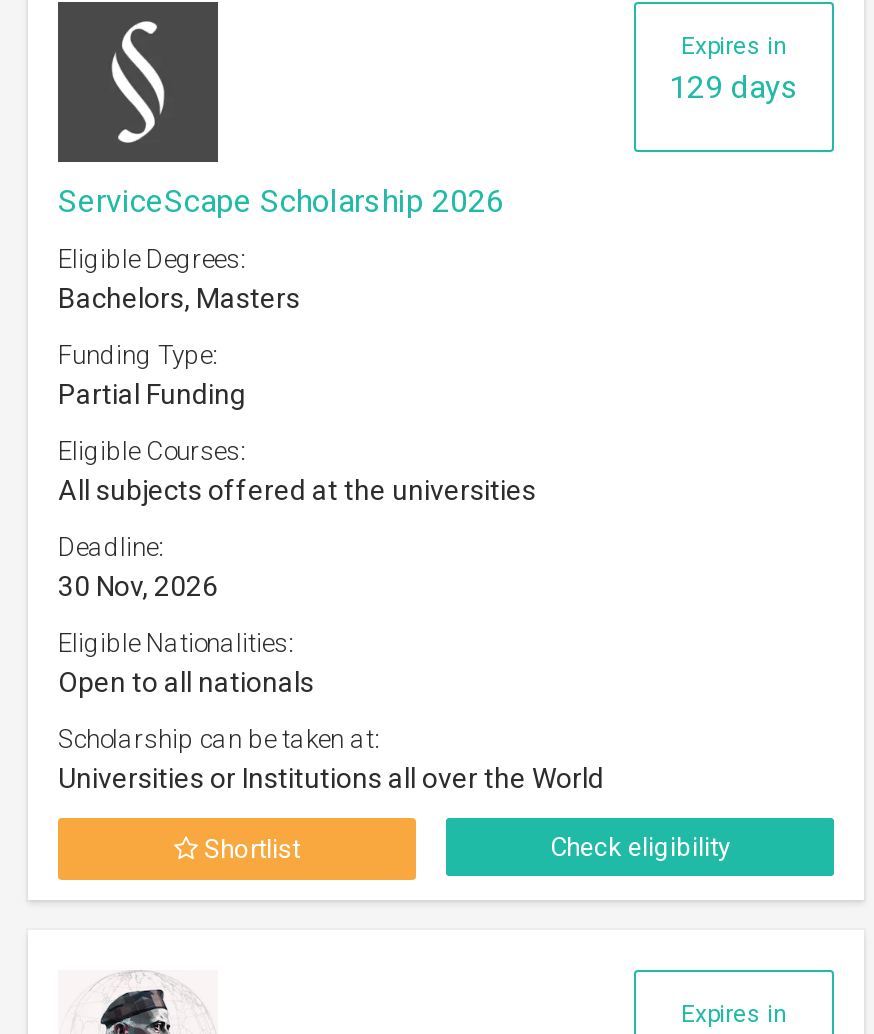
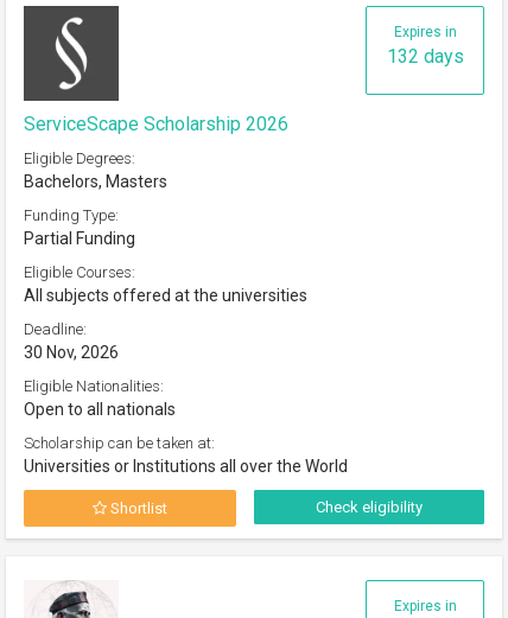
[669,68,799,106] 129 days -> [386,45,463,68] 132 days

